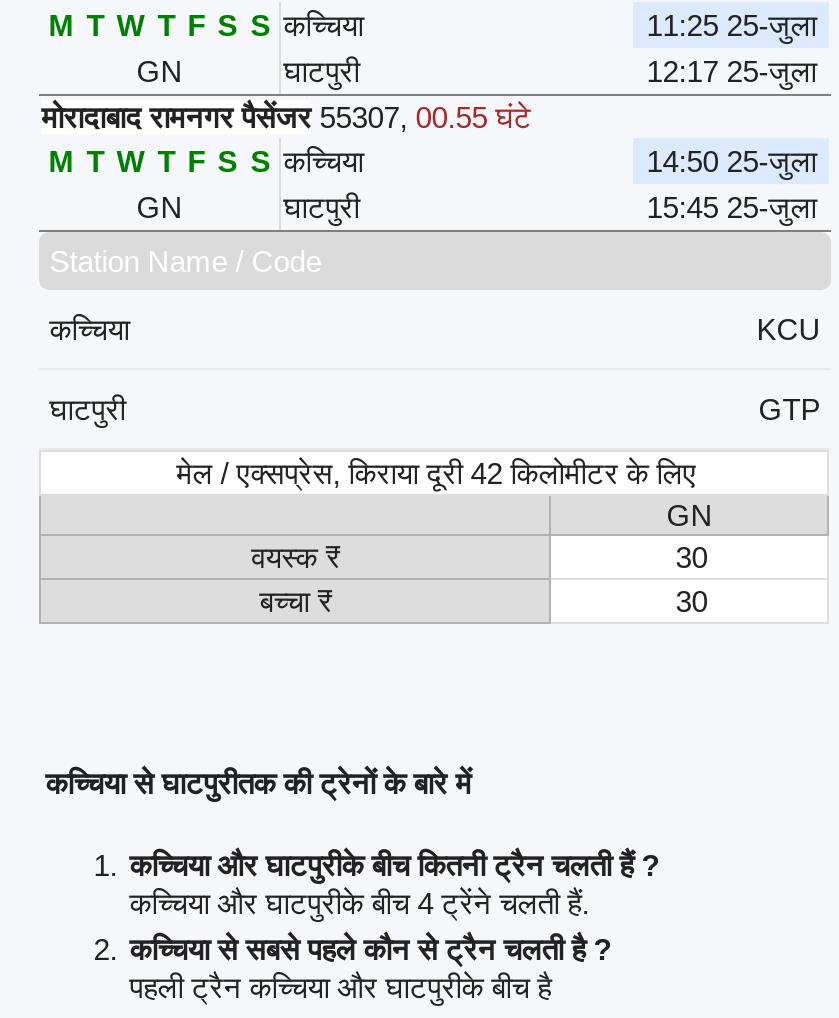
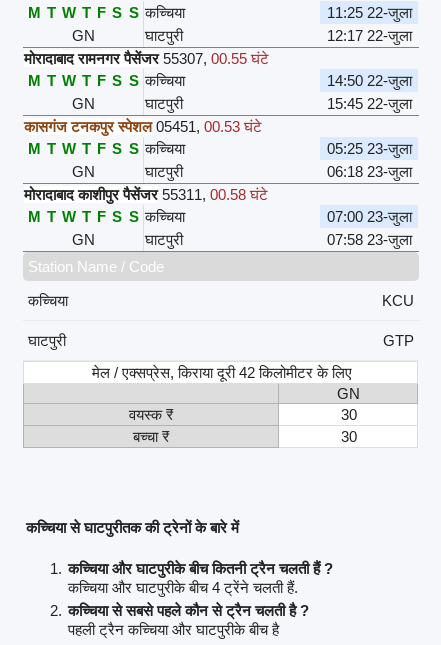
[646,8,816,42] 11:25 25-जुला -> [327,4,412,21] 11:25 22-जुला
[646,54,816,88] 12:17 25-जुला -> [327,27,412,44] 12:17 22-जुला
[646,144,816,178] 14:50 25-जुला -> [327,72,412,89] 14:50 22-जुला
[646,190,816,224] 15:45 25-जुला -> [24,95,412,248] 15:45 22-जुला | कासगंज टनकपुर स्पेशल 05451, 00.53 घंटे | M T W T F S S कच्चिया | 05:25 23-जुला | GN | घाटपुरी | 06:18 23-जुला | मोरादाबाद काशीपुर पैसेंजर 55311, 00.58 घंटे | M T W T F S S कच्चिया | 07:00 23-जुला | GN | घाटपुरी | 07:58 23-जुला

